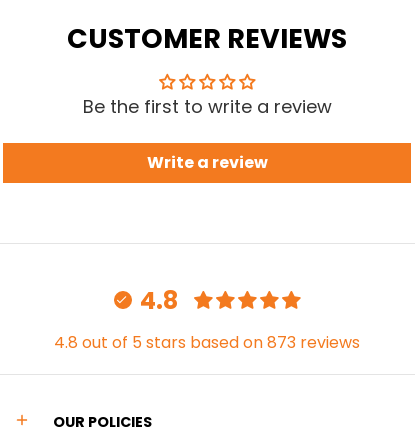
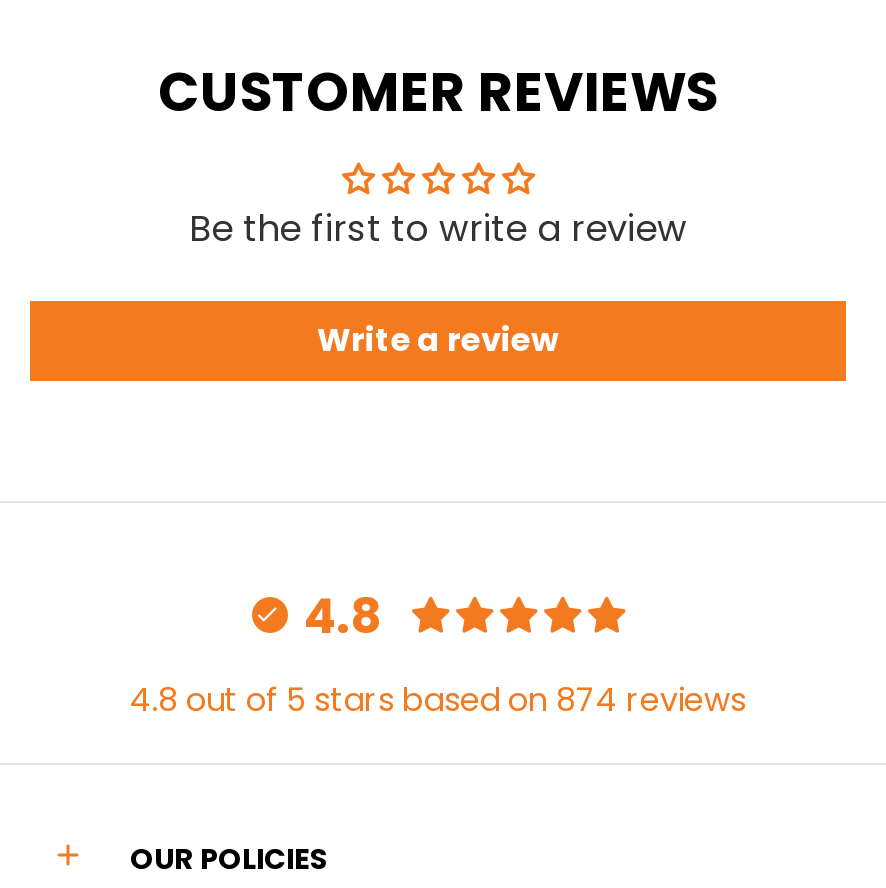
[54,331,360,354] 4.8 out of 5 stars based on 873 reviews -> [130,677,746,723] 4.8 out of 5 stars based on 874 reviews

